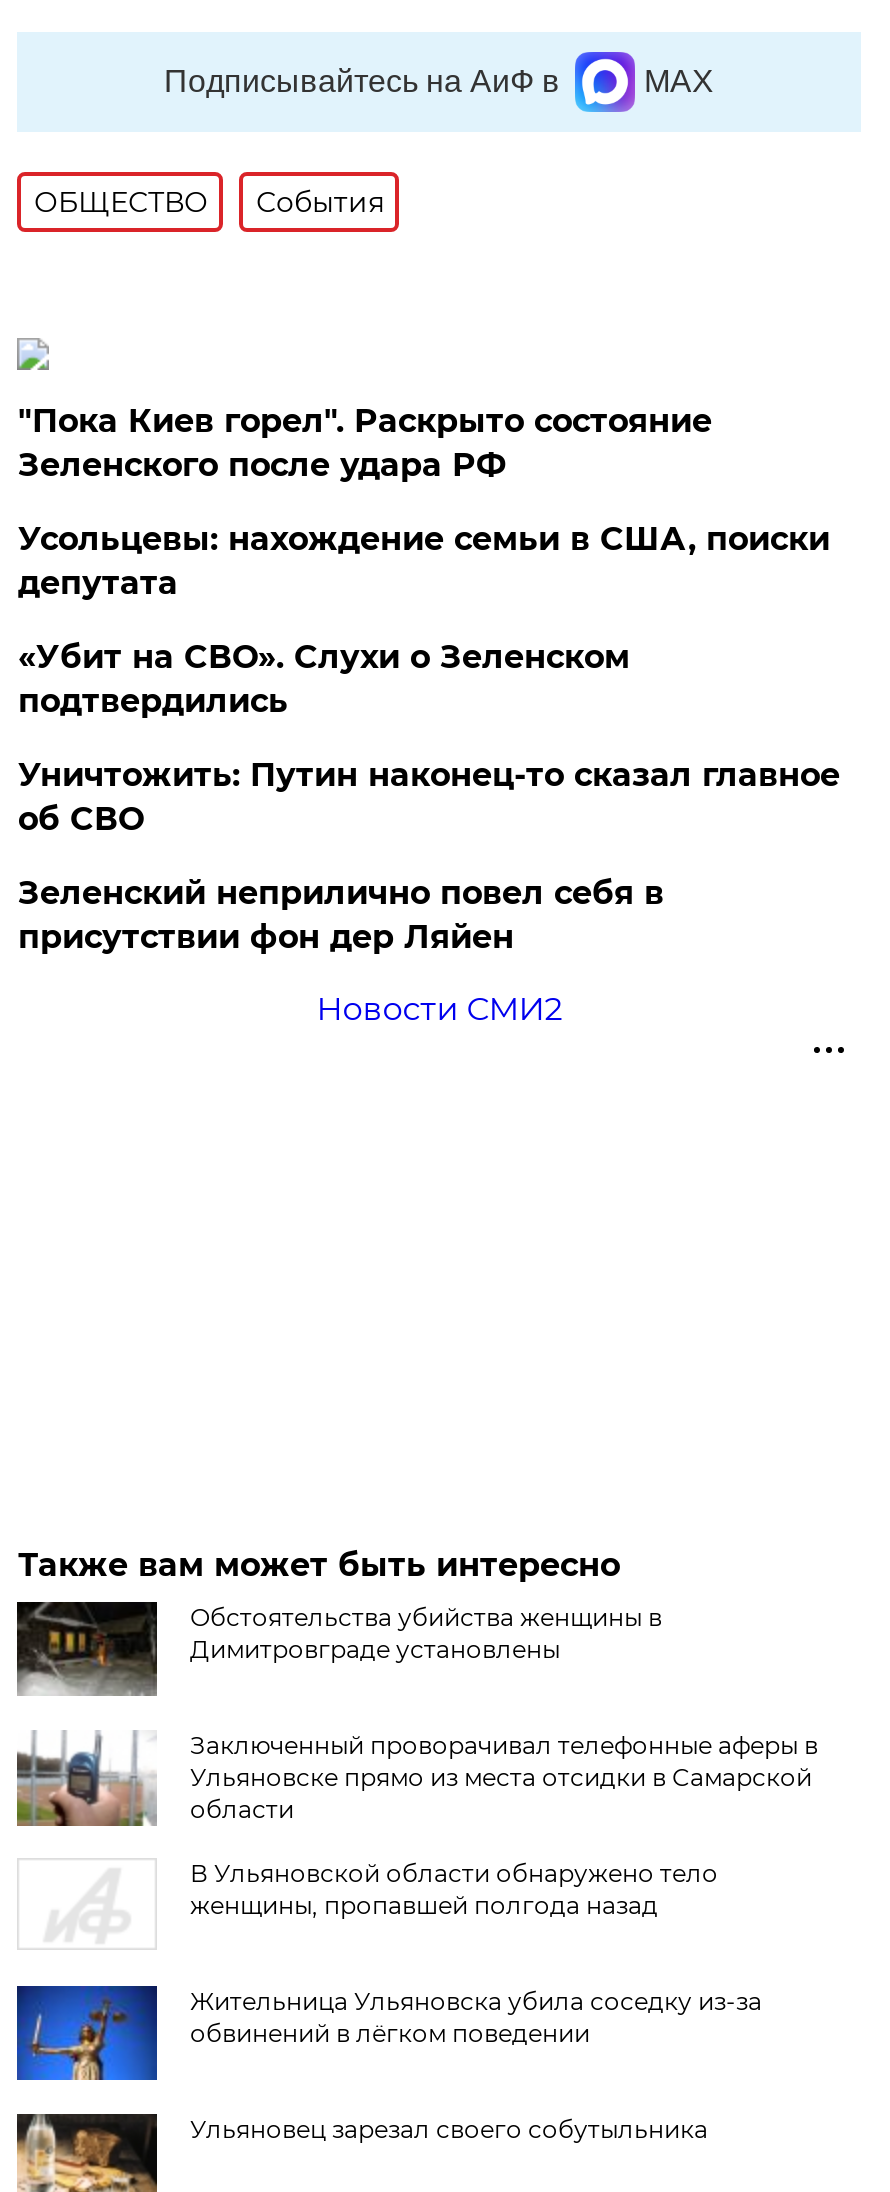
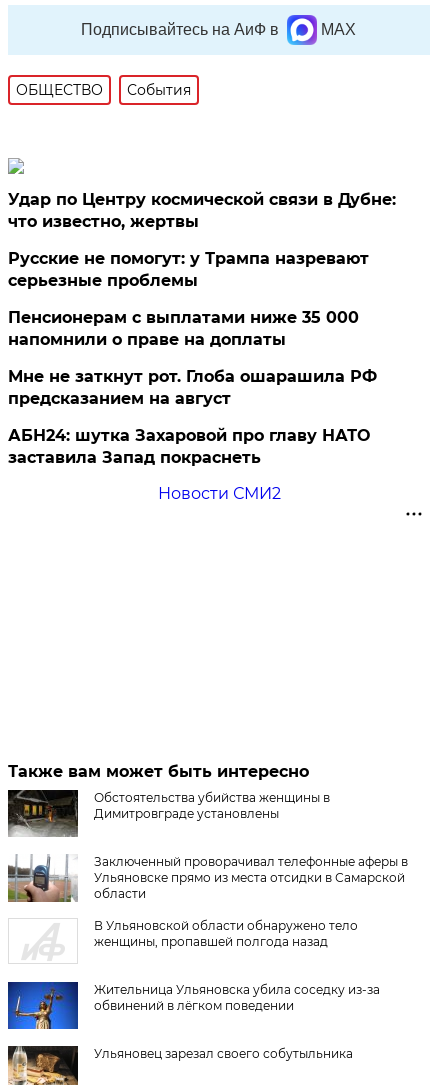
[18,402,712,484] "Пока Киев горел". Раскрыто состояние | Зеленского после удара РФ -> [8,190,396,231] Удар по Центру космической связи в Дубне: | что известно, жертвы
[18,520,830,602] Усольцевы: нахождение семьи в США, поиски | депутата -> [8,249,369,290] Русские не помогут: у Трампа назревают | серьезные проблемы
[18,638,630,720] «Убит на СВО». Слухи о Зеленском | подтвердились -> [8,308,359,349] Пенсионерам с выплатами ниже 35 000 | напомнили о праве на доплаты
[18,756,840,838] Уничтожить: Путин наконец-то сказал главное | об СВО -> [8,367,377,408] Мне не заткнут рот. Глоба ошарашила РФ | предсказанием на август
[18,874,664,956] Зеленский неприлично повел cебя в | присутствии фон дер Ляйен -> [8,426,370,467] АБН24: шутка Захаровой про главу НАТО | заставила Запад покраснеть

